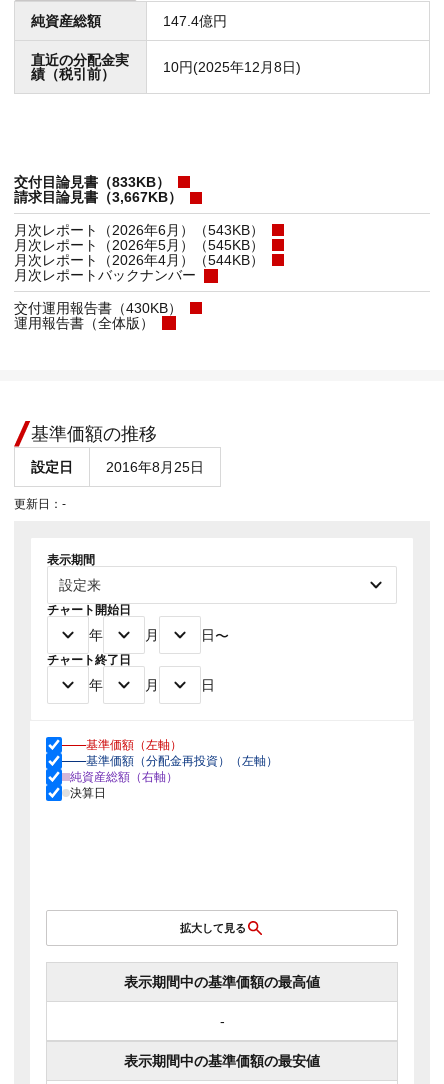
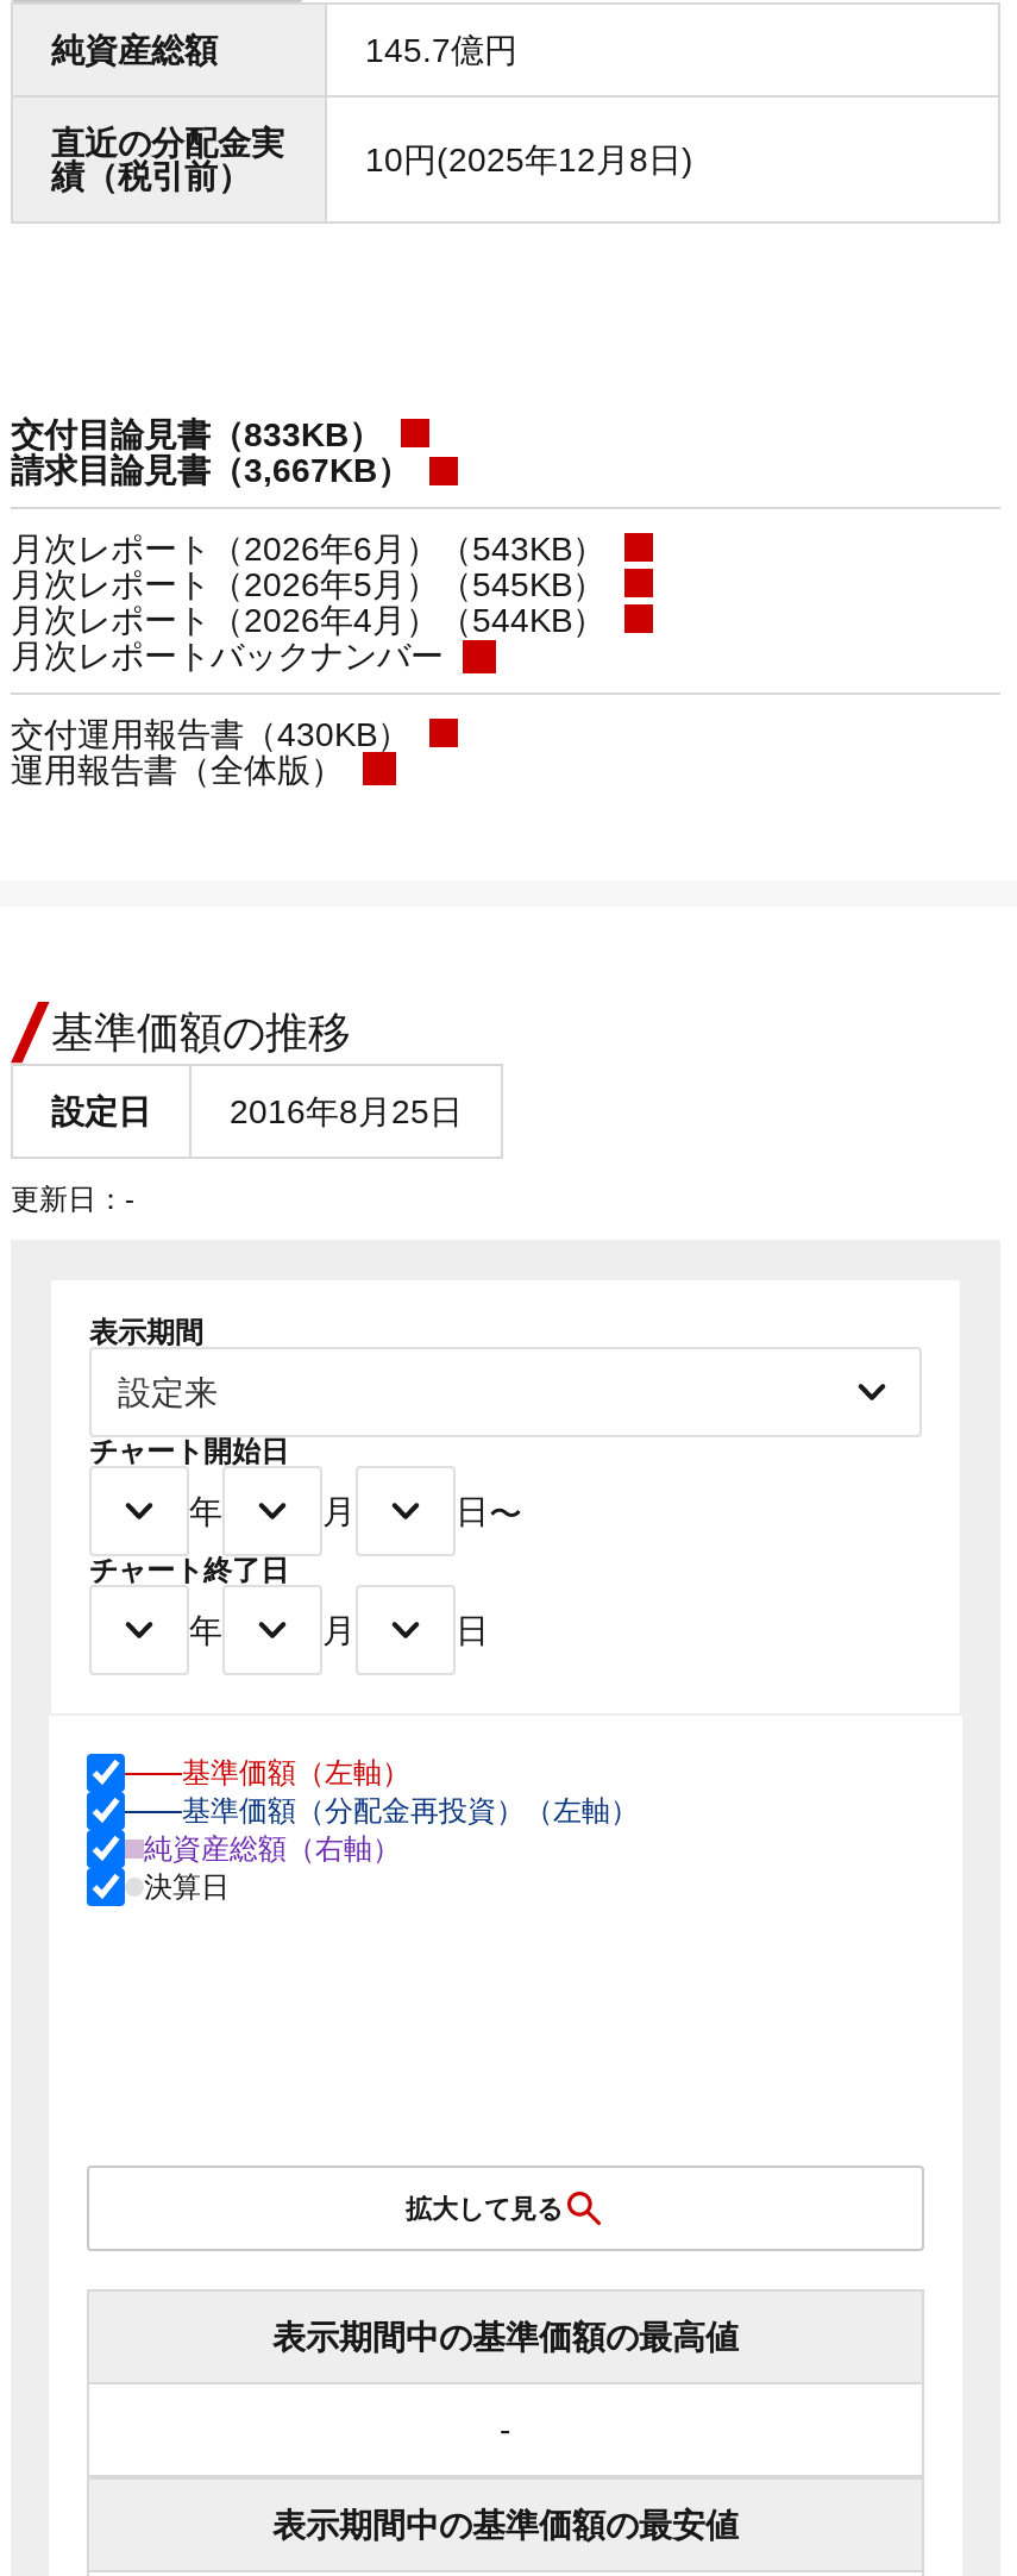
[163,13,227,29] 147.4億円 -> [365,31,517,69] 145.7億円

